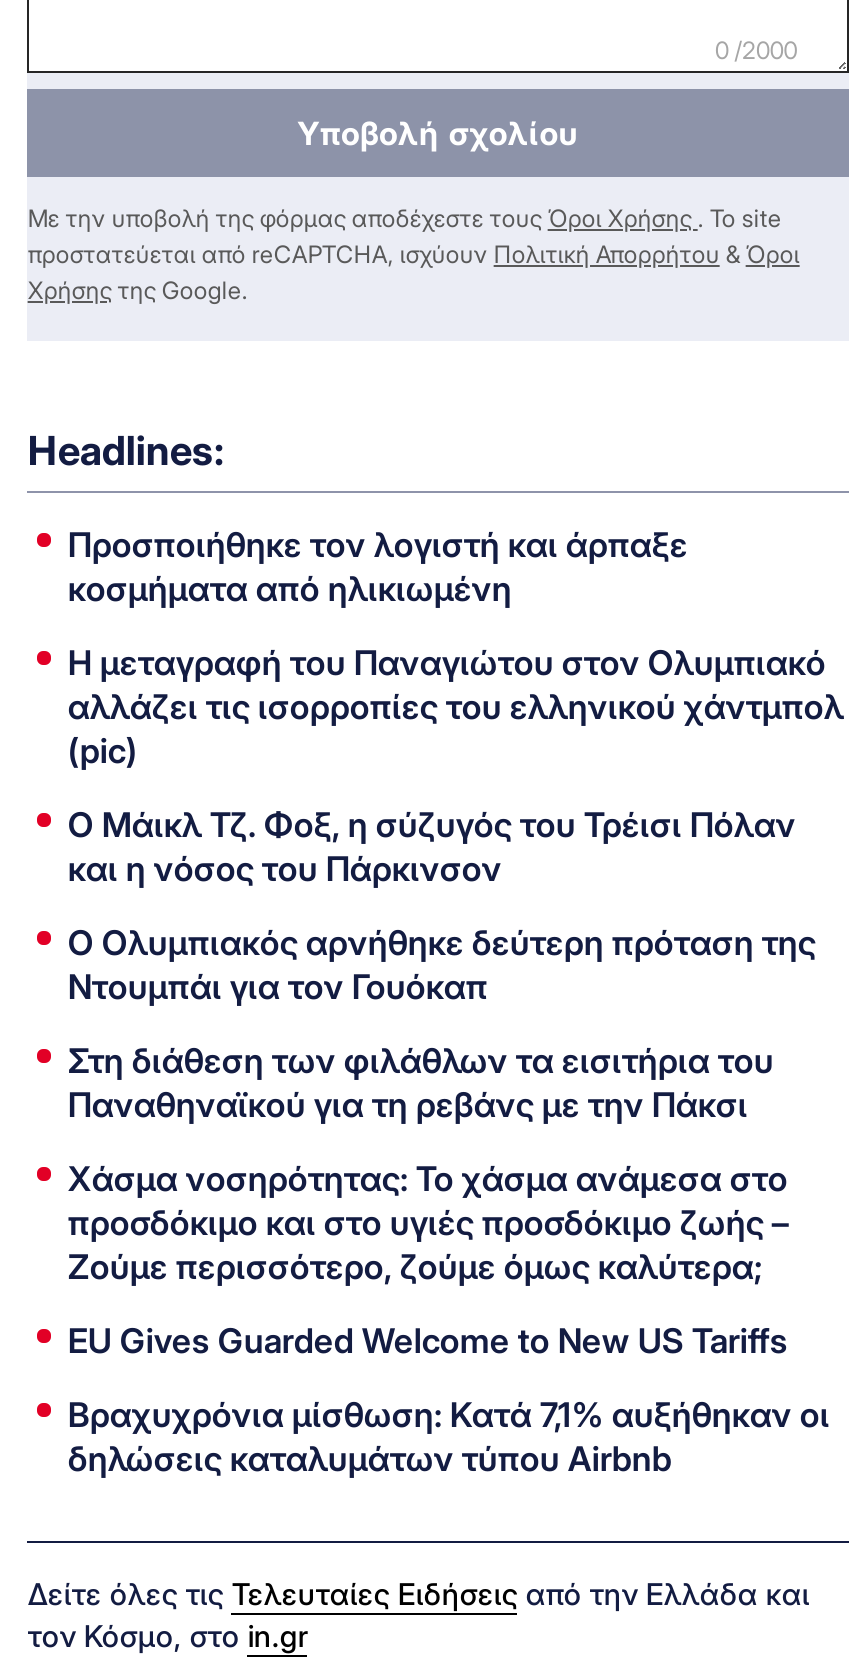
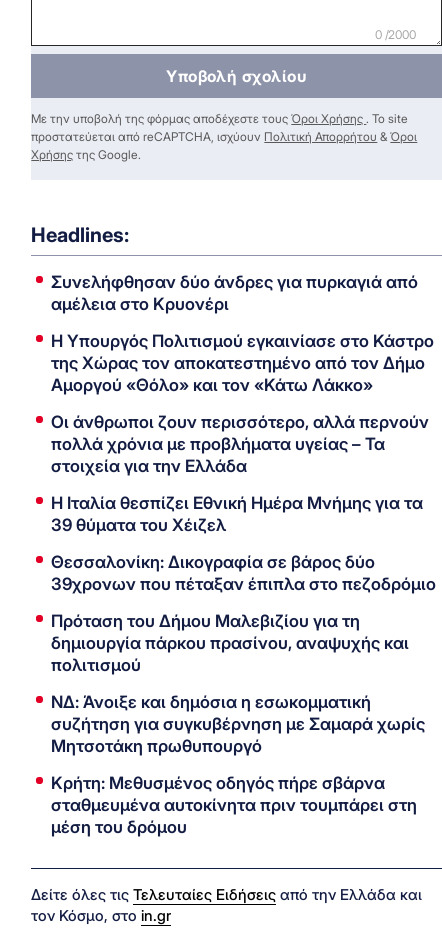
[68,524,688,608] Προσποιήθηκε τον λογιστή και άρπαξε | κοσμήματα από ηλικιωμένη -> [51,272,418,314] Συνελήφθησαν δύο άνδρες για πυρκαγιά από | αμέλεια στο Κρυονέρι
[68,642,844,770] Η μεταγραφή του Παναγιώτου στον Ολυμπιακό | αλλάζει τις ισορροπίες του ελληνικού χάντμπολ | (pic) -> [51,331,434,395] Η Υπουργός Πολιτισμού εγκαινίασε στο Κάστρο | της Χώρας τον αποκατεστημένο από τον Δήμο | Αμοργού «Θόλο» και τον «Κάτω Λάκκο»
[68,804,796,888] Ο Μάικλ Τζ. Φοξ, η σύζυγός του Τρέισι Πόλαν | και η νόσος του Πάρκινσον -> [51,412,429,476] Οι άνθρωποι ζουν περισσότερο, αλλά περνούν | πολλά χρόνια με προβλήματα υγείας – Τα | στοιχεία για την Ελλάδα
[68,922,816,1006] Ο Ολυμπιακός αρνήθηκε δεύτερη πρόταση της | Ντουμπάι για τον Γουόκαπ -> [51,493,423,535] Η Ιταλία θεσπίζει Εθνική Ημέρα Μνήμης για τα | 39 θύματα του Χέιζελ
[68,1040,774,1124] Στη διάθεση των φιλάθλων τα εισιτήρια του | Παναθηναϊκού για τη ρεβάνς με την Πάκσι -> [51,552,436,594] Θεσσαλονίκη: Δικογραφία σε βάρος δύο | 39χρονων που πέταξαν έπιπλα στο πεζοδρόμιο
[68,1158,790,1286] Χάσμα νοσηρότητας: Το χάσμα ανάμεσα στο | προσδόκιμο και στο υγιές προσδόκιμο ζωής – | Ζούμε περισσότερο, ζούμε όμως καλύτερα; -> [51,611,409,675] Πρόταση του Δήμου Μαλεβιζίου για τη | δημιουργία πάρκου πρασίνου, αναψυχής και | πολιτισμού
[68,1320,788,1360] EU Gives Guarded Welcome to New US Tariffs -> [51,692,425,756] ΝΔ: Άνοιξε και δημόσια η εσωκομματική | συζήτηση για συγκυβέρνηση με Σαμαρά χωρίς | Μητσοτάκη πρωθυπουργό
[68,1394,830,1478] Βραχυχρόνια μίσθωση: Κατά 7,1% αυξήθηκαν οι | δηλώσεις καταλυμάτων τύπου Airbnb -> [51,773,417,837] Κρήτη: Μεθυσμένος οδηγός πήρε σβάρνα | σταθμευμένα αυτοκίνητα πριν τουμπάρει στη | μέση του δρόμου

